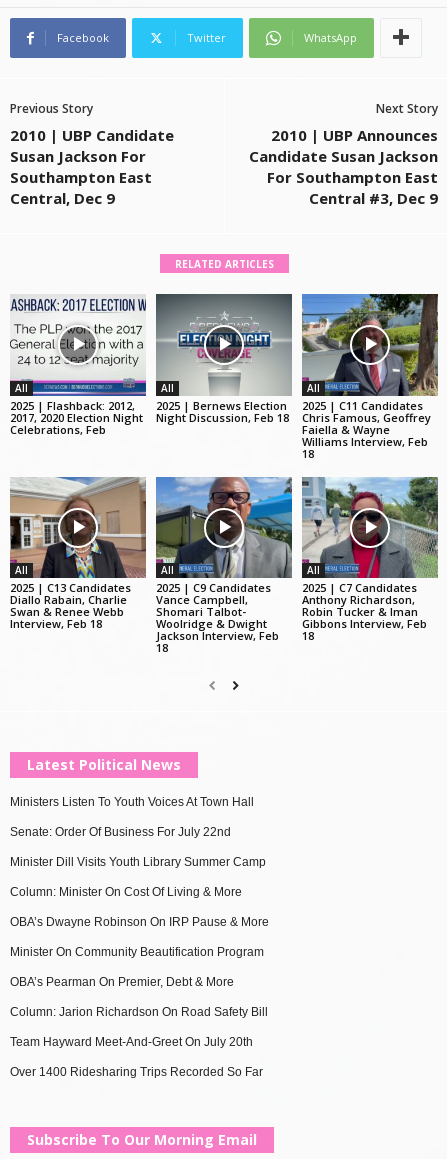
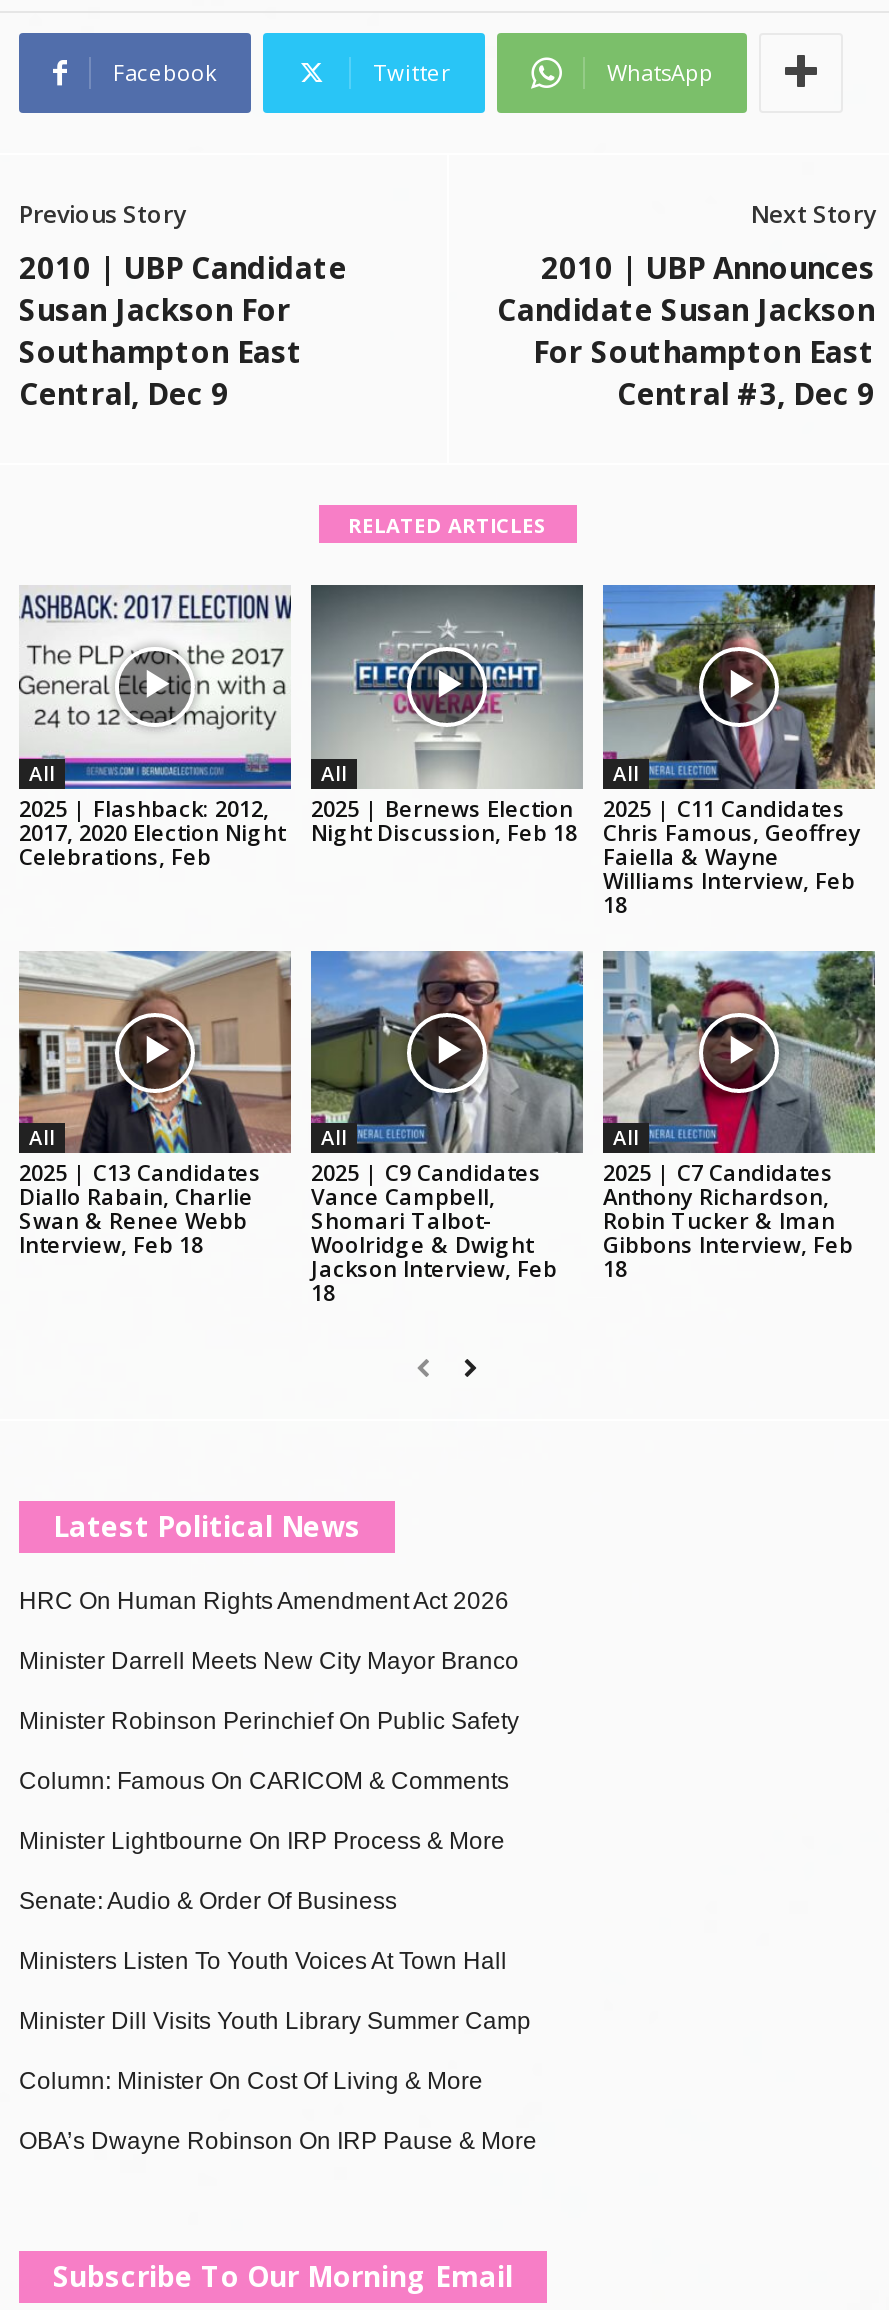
none -> [19,1588,519,1916] HRC On Human Rights Amendment Act 2026 | Minister Darrell Meets New City Mayor Branco | Minister Robinson Perinchief On Public Safety | Column: Famous On CARICOM & Comments | Minister Lightbourne On IRP Process & More | Senate: Audio & Order Of Business
moved [10,795,254,809] -> [19,1948,507,1976]: Ministers Listen To Youth Voices At Town Hall
[10,825,231,839] Senate: Order Of Business For July 22nd -> none
moved [10,855,269,929] -> [19,2008,537,2156]: Minister Dill Visits Youth Library Summer Camp | Column: Minister On Cost Of Living & More | OBA’s Dwayne Robinson On IRP Pause & More
[10,945,268,1079] Minister On Community Beautification Program | OBA’s Pearman On Premier, Debt & More | Column: Jarion Richardson On Road Safety Bill | Team Hayward Meet-And-Greet On July 20th | Over 1400 Ridesharing Trips Recorded So Far -> none

